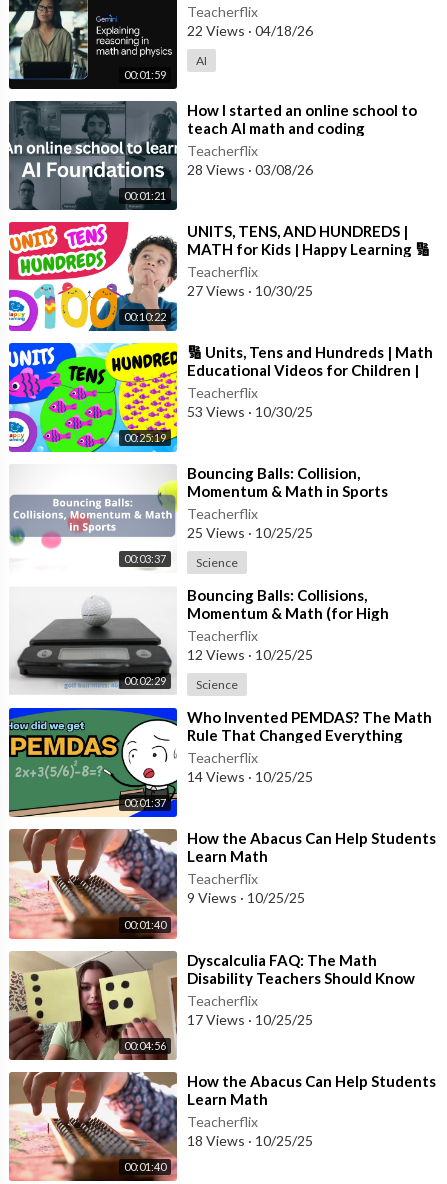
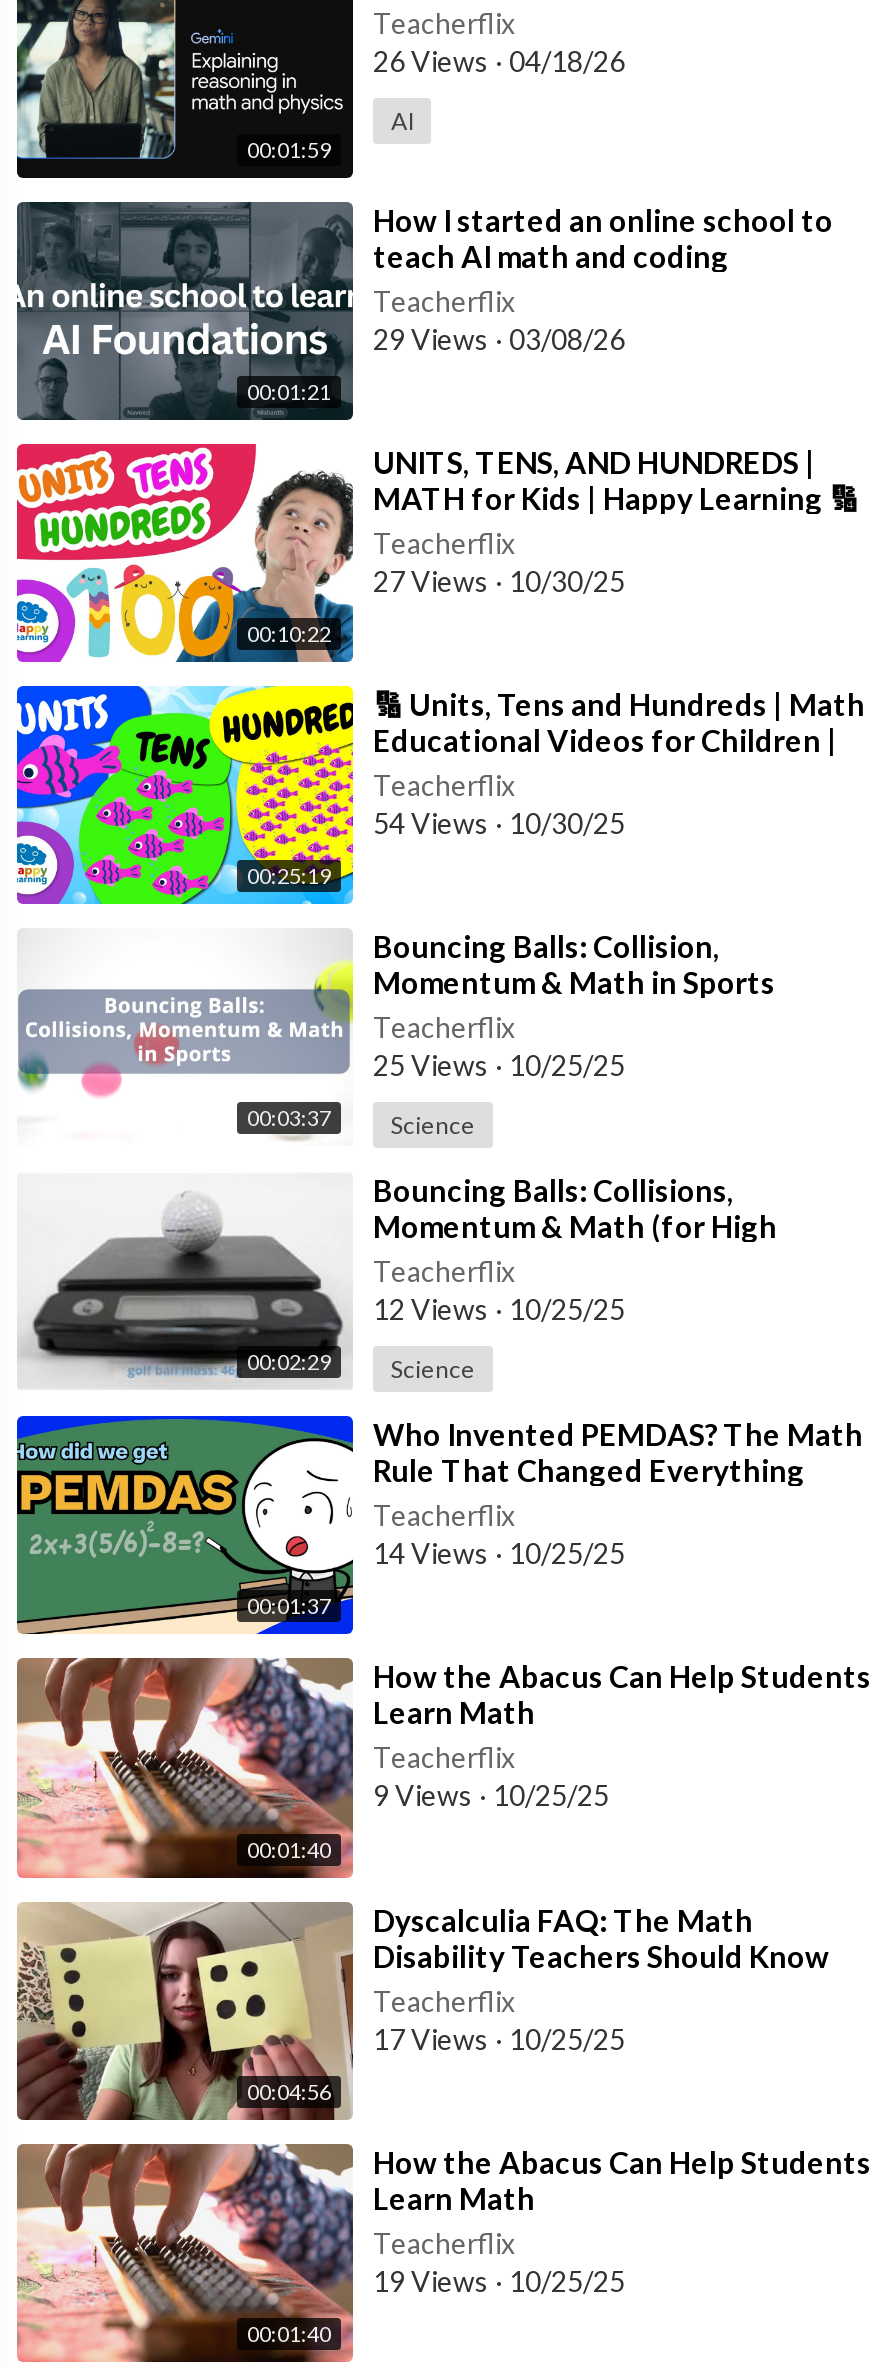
[187,22,313,39] 22 Views · 04/18/26 -> [373,45,625,79] 26 Views · 04/18/26
[187,161,313,178] 28 Views · 03/08/26 -> [373,321,625,355] 29 Views · 03/08/26
[187,403,313,420] 53 Views · 10/30/25 -> [373,806,625,840] 54 Views · 10/30/25
[187,1132,313,1149] 18 Views · 10/25/25 -> [373,2264,625,2298] 19 Views · 10/25/25

